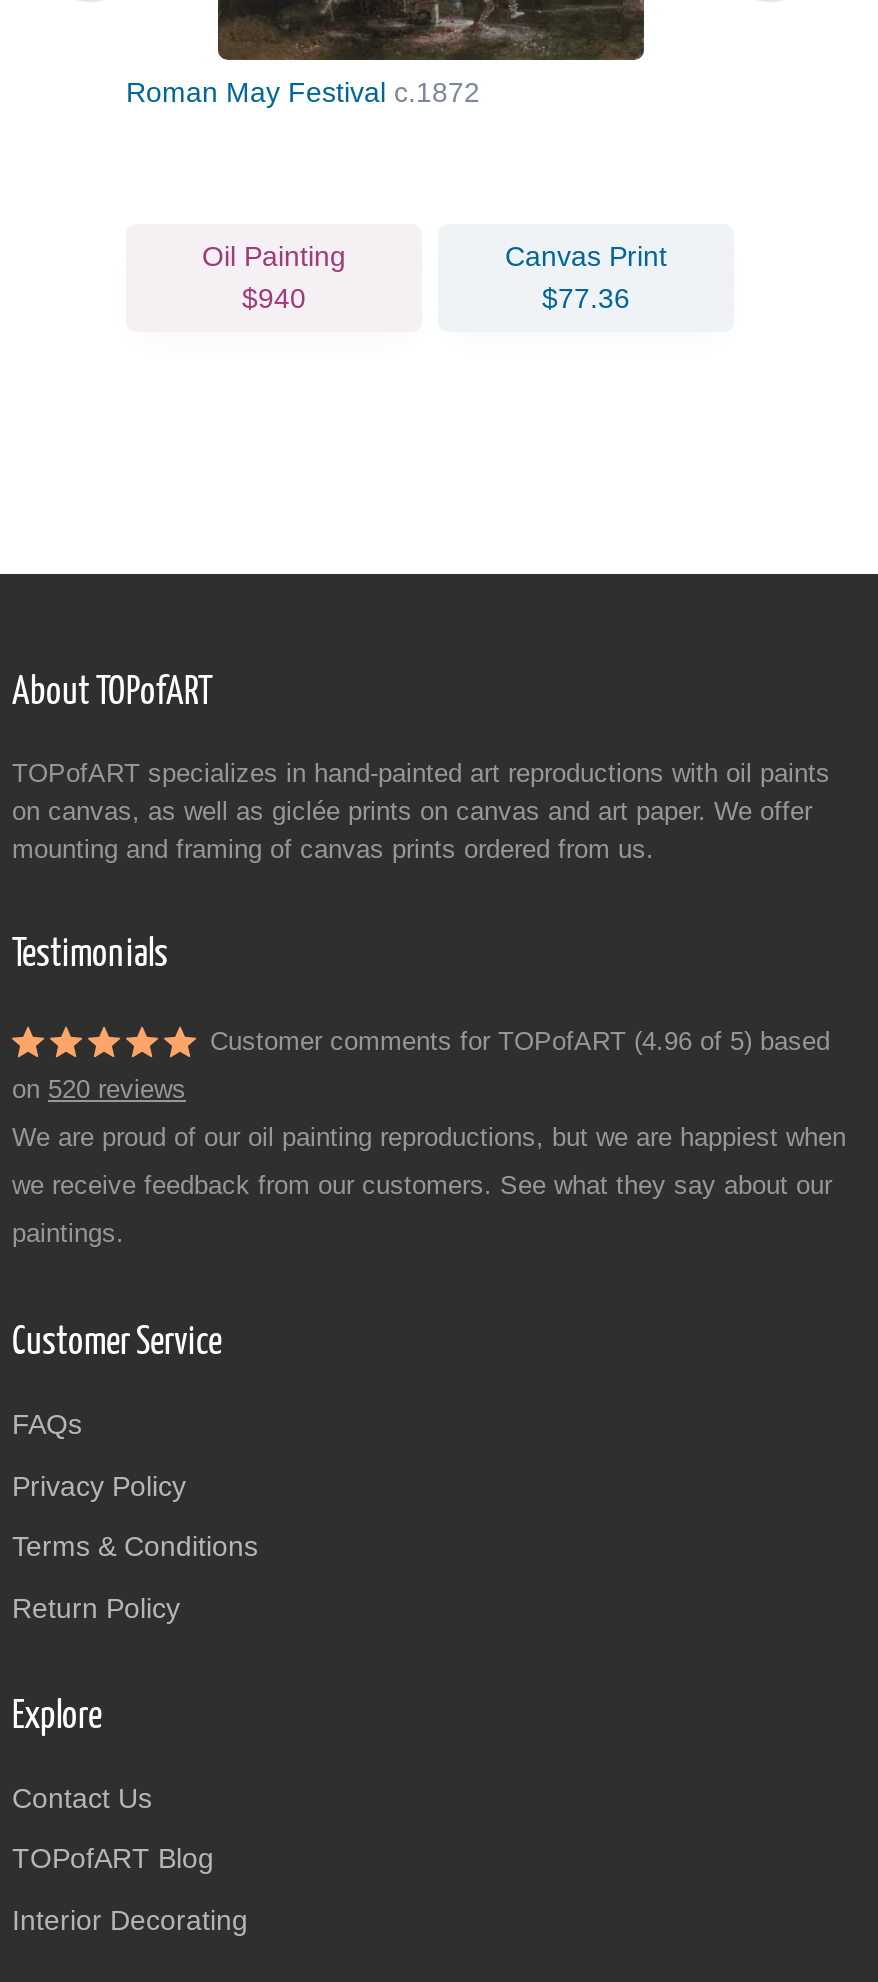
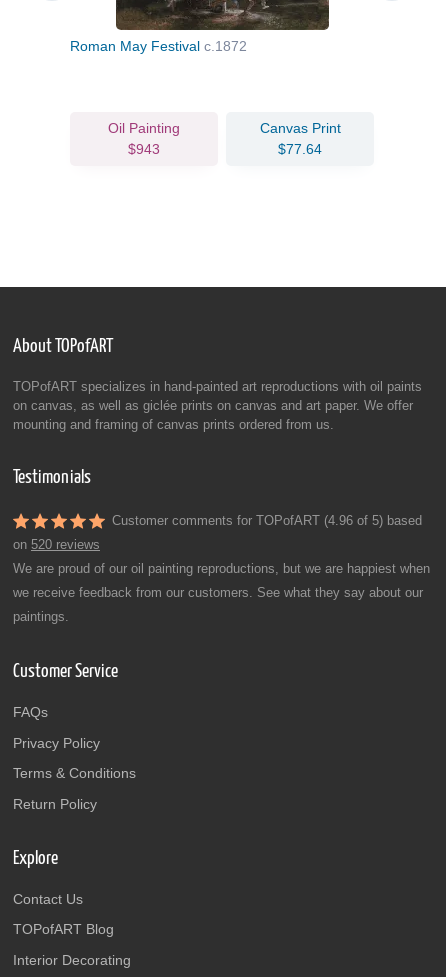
[242,281,306,313] $940 -> [128,141,160,157] $943
[542,281,630,313] $77.36 -> [278,141,322,157] $77.64

